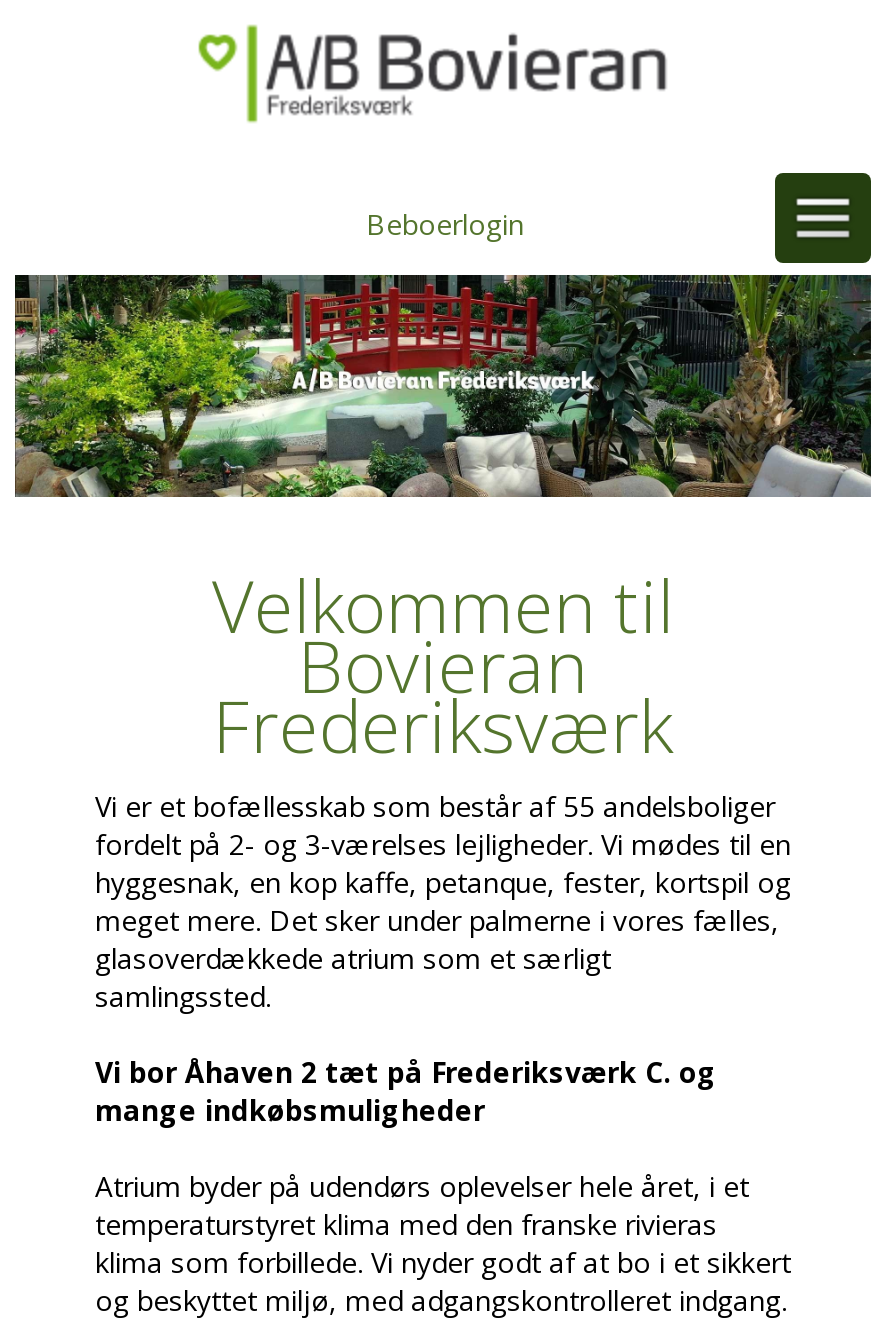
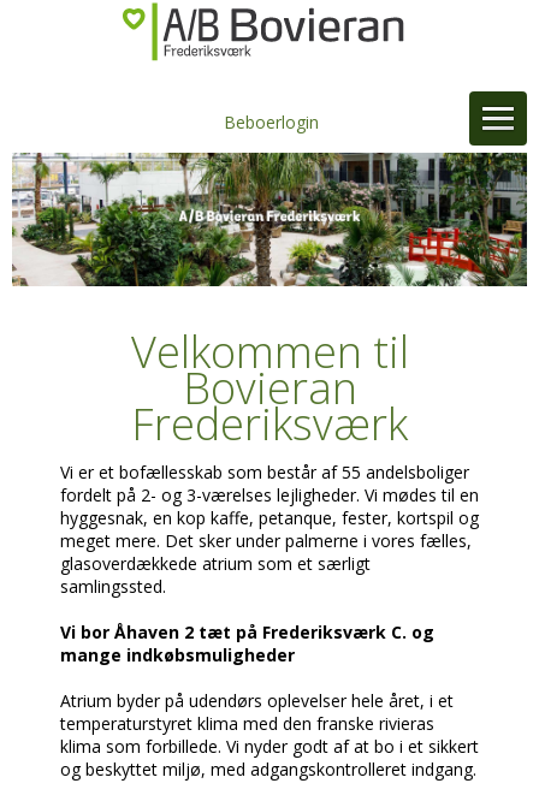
[13,273,871,499] [image] -> [12,152,528,287] [image]

